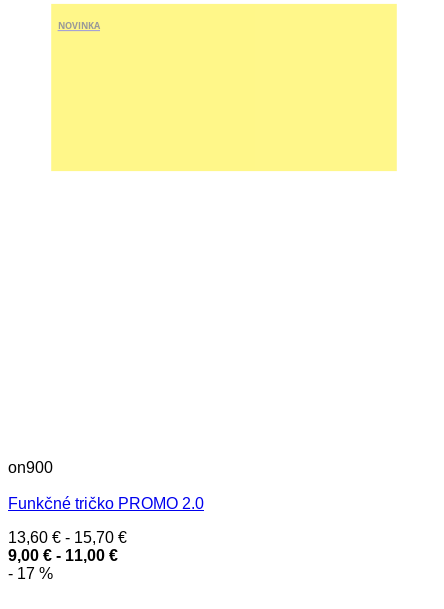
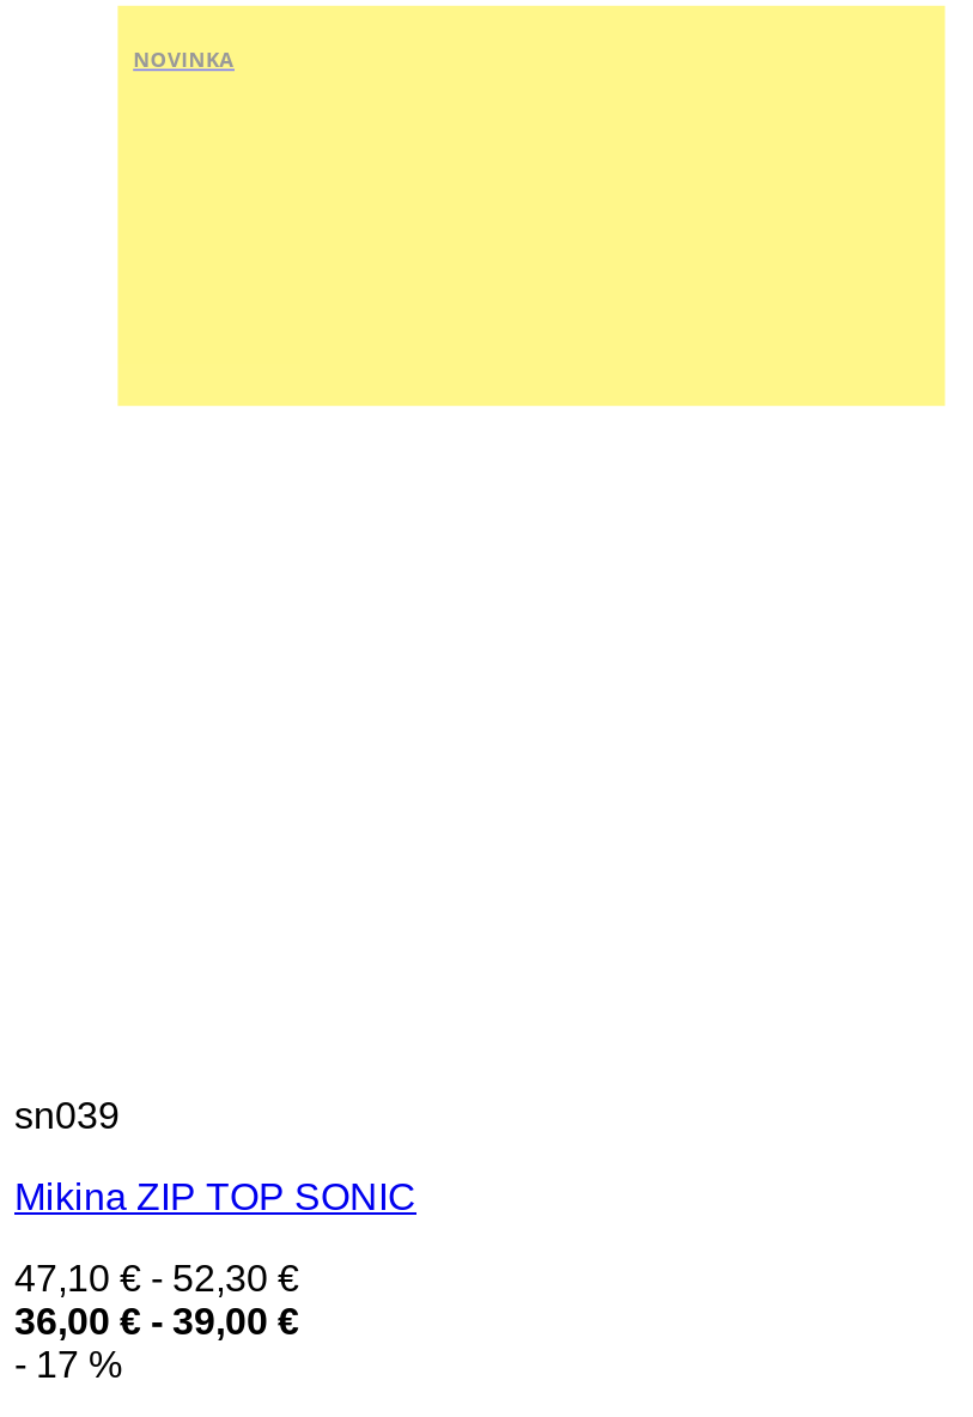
[8,459,53,476] on900 -> [14,1096,120,1136] sn039
[8,495,204,512] Funkčné tričko PROMO 2.0 -> [14,1177,416,1218] Mikina ZIP TOP SONIC
[8,529,127,564] 13,60 €- 15,70 € | 9,00 €- 11,00 € -> [14,1259,299,1342] 47,10 €- 52,30 € | 36,00 €- 39,00 €

